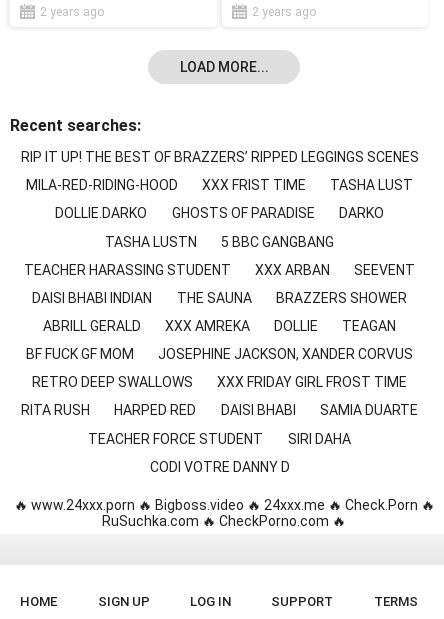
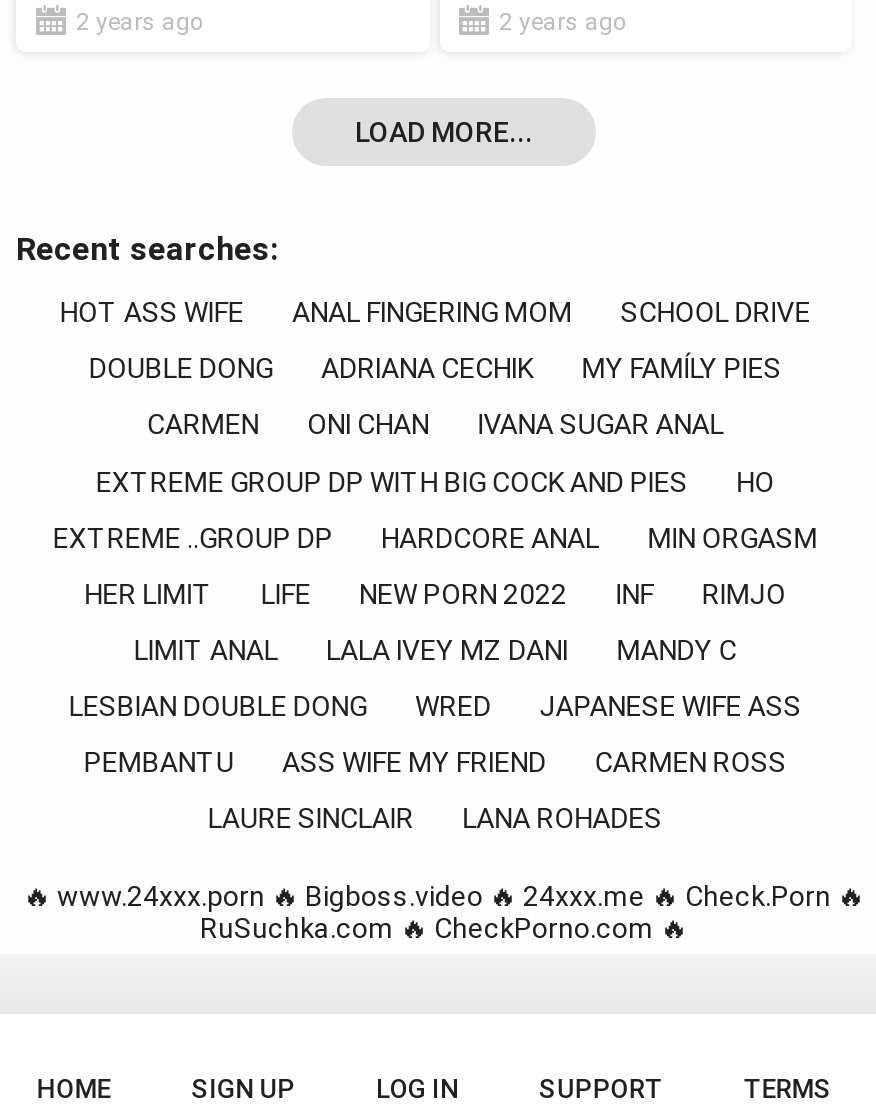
[20,149,418,475] RIP IT UP! THE BEST OF BRAZZERS’ RIPPED LEGGINGS SCENES | MILA-RED-RIDING-HOOD | XXX FRIST TIME | TASHA LUST | DOLLIE.DARKO | GHOSTS OF PARADISE | DARKO | TASHA LUSTN | 5 BBC GANGBANG | TEACHER HARASSING STUDENT | XXX ARBAN | SEEVENT | DAISI BHABI INDIAN | THE SAUNA | BRAZZERS SHOWER | ABRILL GERALD | XXX AMREKA | DOLLIE | TEAGAN | BF FUCK GF MOM | JOSEPHINE JACKSON, XANDER CORVUS | RETRO DEEP SWALLOWS | XXX FRIDAY GIRL FROST TIME | RITA RUSH | HARPED RED | DAISI BHABI | SAMIA DUARTE | TEACHER FORCE STUDENT | SIRI DAHA | CODI VOTRE DANNY D -> [53,296,817,835] HOT ASS WIFE | ANAL FINGERING MOM | SCHOOL DRIVE | DOUBLE DONG | ADRIANA CECHIK | MY FAMÍLY PIES | CARMEN | ONI CHAN | IVANA SUGAR ANAL | EXTREME GROUP DP WITH BIG COCK AND PIES | HO | EXTREME ..GROUP DP | HARDCORE ANAL | MIN ORGASM | HER LIMIT | LIFE | NEW PORN 2022 | INF | RIMJO | LIMIT ANAL | LALA IVEY MZ DANI | MANDY C | LESBIAN DOUBLE DONG | WRED | JAPANESE WIFE ASS | PEMBANTU | ASS WIFE MY FRIEND | CARMEN ROSS | LAURE SINCLAIR | LANA ROHADES

